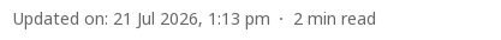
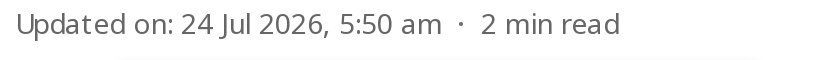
[13,11,270,31] Updated on: 21 Jul 2026, 1:13 pm -> [15,11,443,45] Updated on: 24 Jul 2026, 5:50 am

